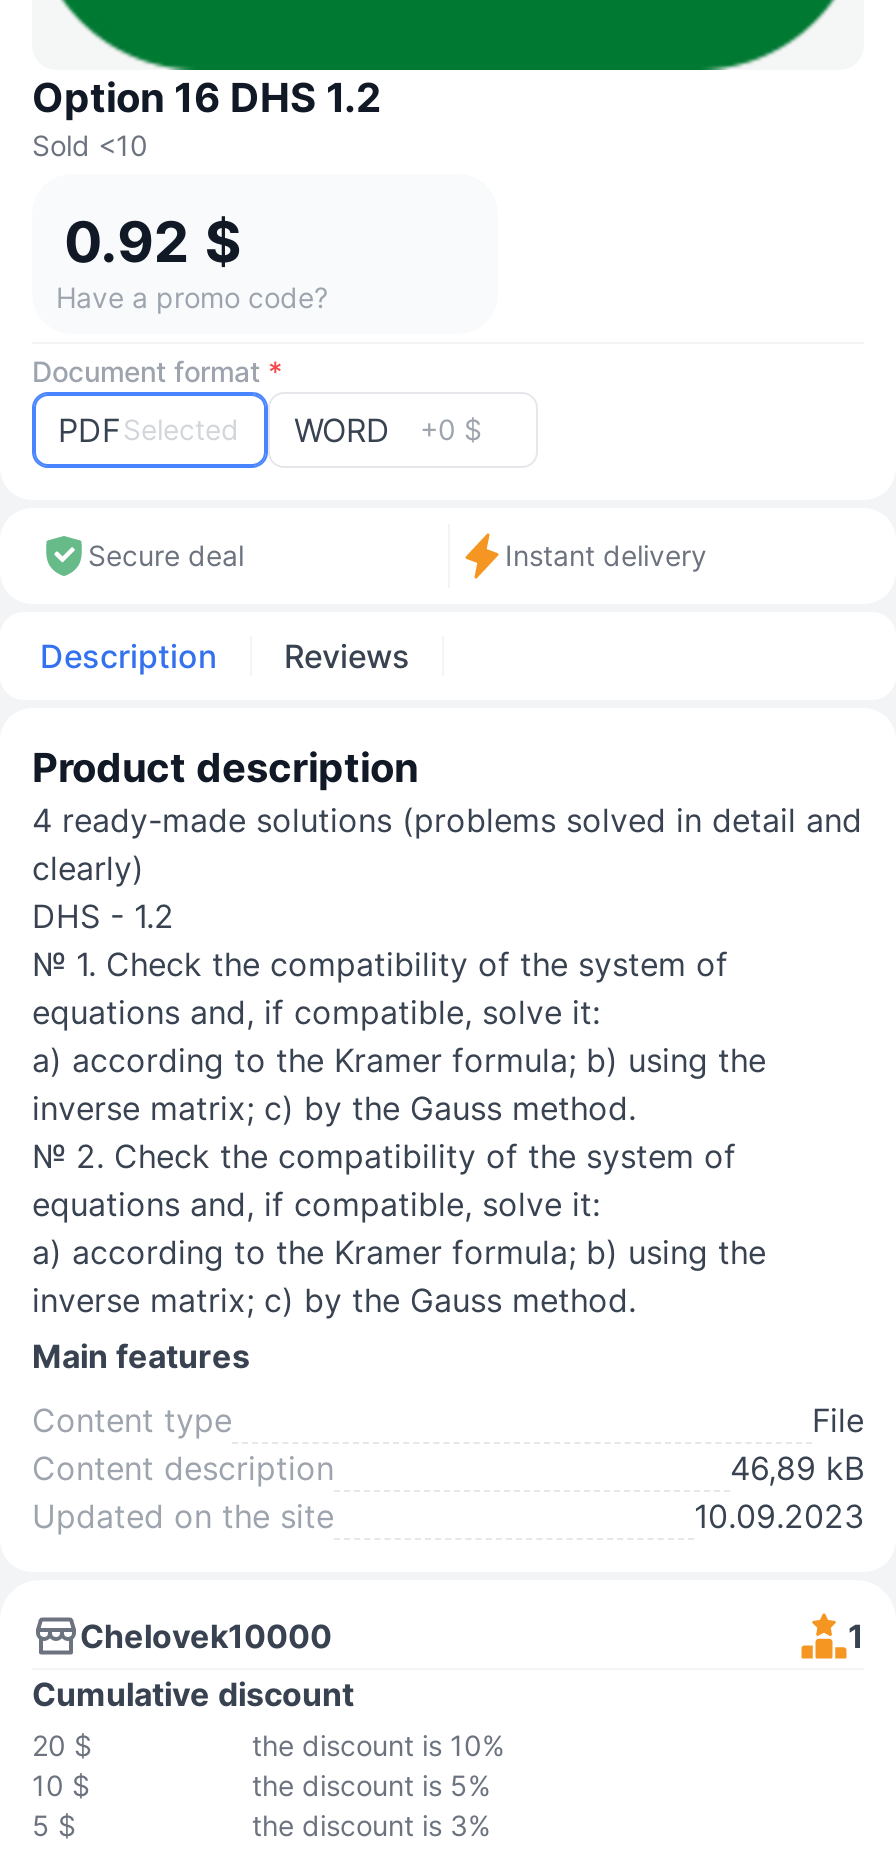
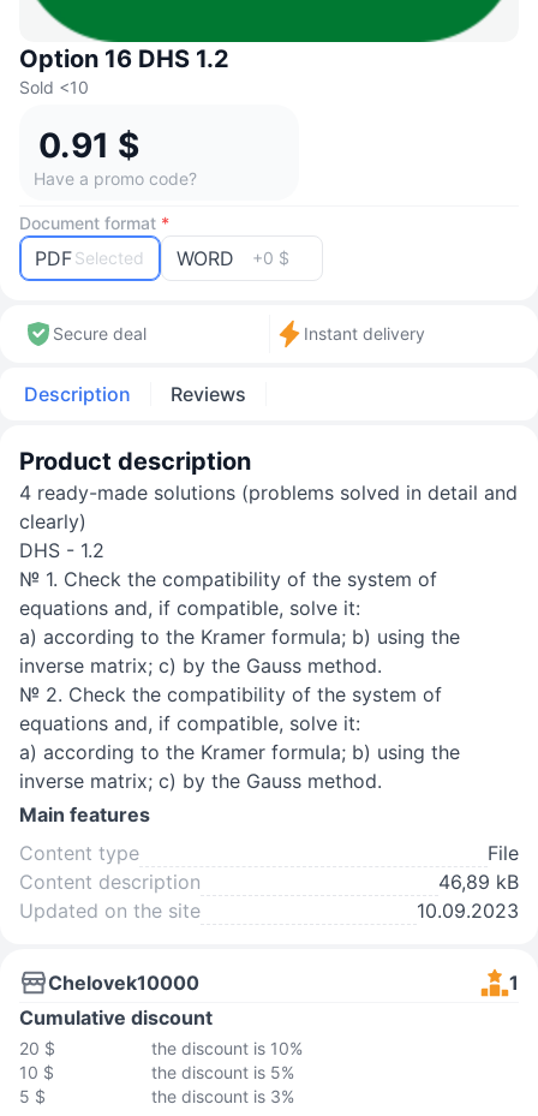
[64,208,241,276] 0.92 $ -> [38,125,140,166] 0.91 $

